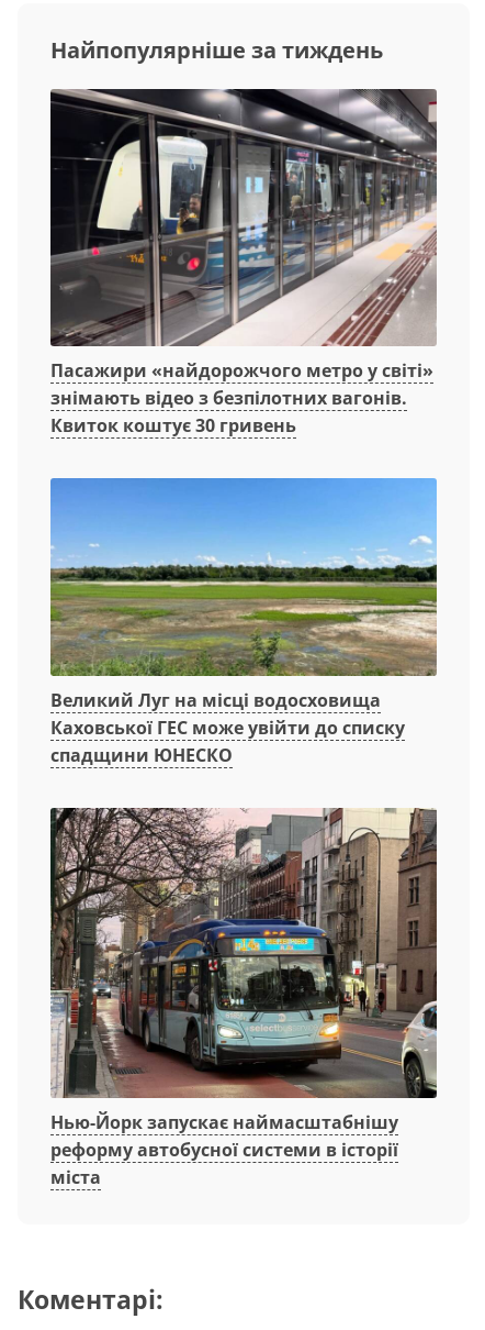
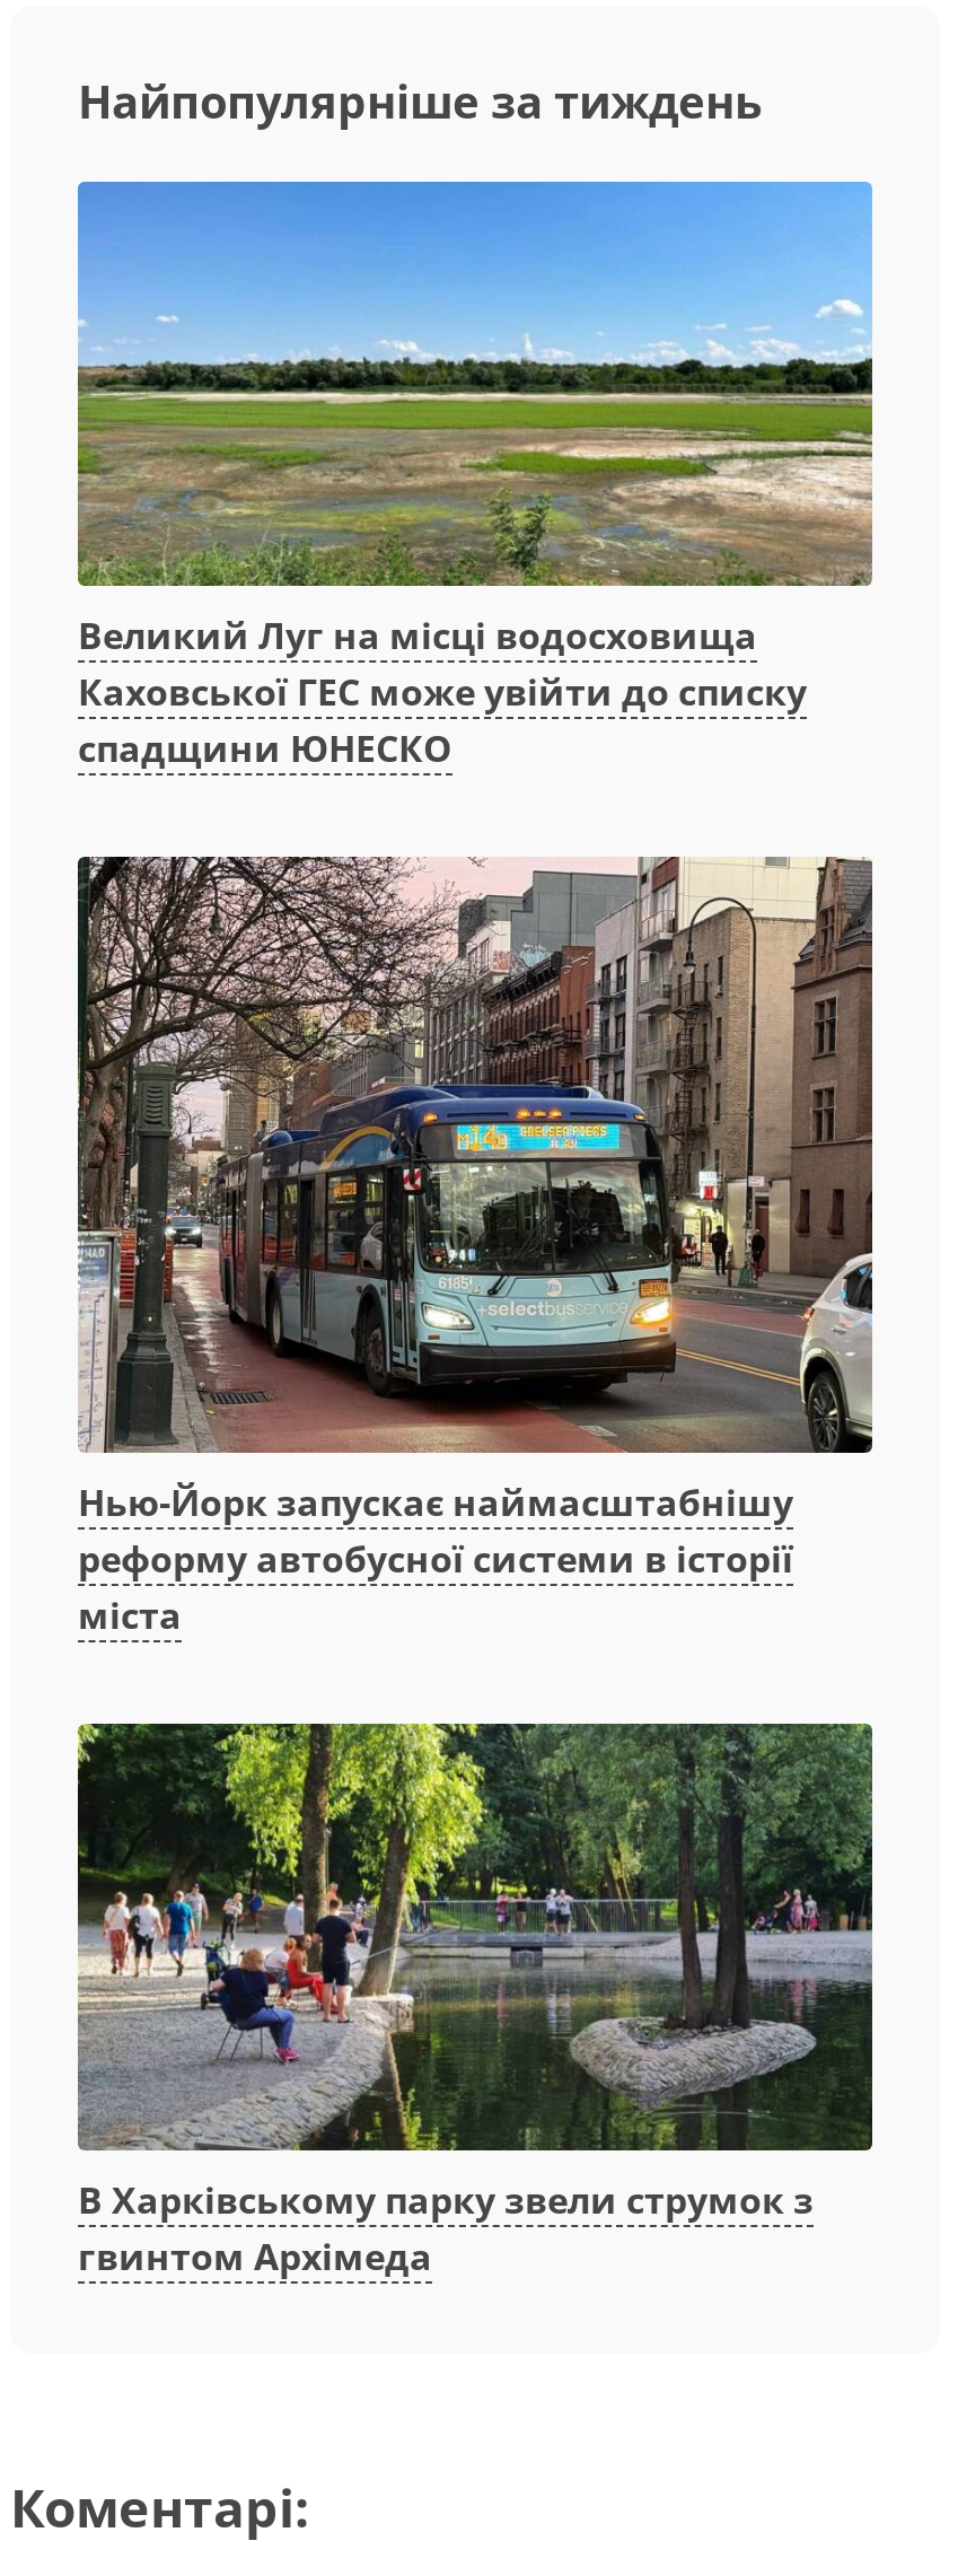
[49,88,438,438] [image] | Пасажири «найдорожчого метро у світі» | знімають відео з безпілотних вагонів. | Квиток коштує 30 гривень -> none
moved [48,498,439,1189] -> [73,220,877,1641]: [image] | Великий Луг на місці водосховища | Каховської ГЕС може увійти до списку | спадщини ЮНЕСКО | Нью-Йорк запускає наймасштабнішу | реформу автобусної системи в історії | міста
none -> [76,1719,874,2280] [image] | В Харківському парку звели струмок з | гвинтом Архімеда

